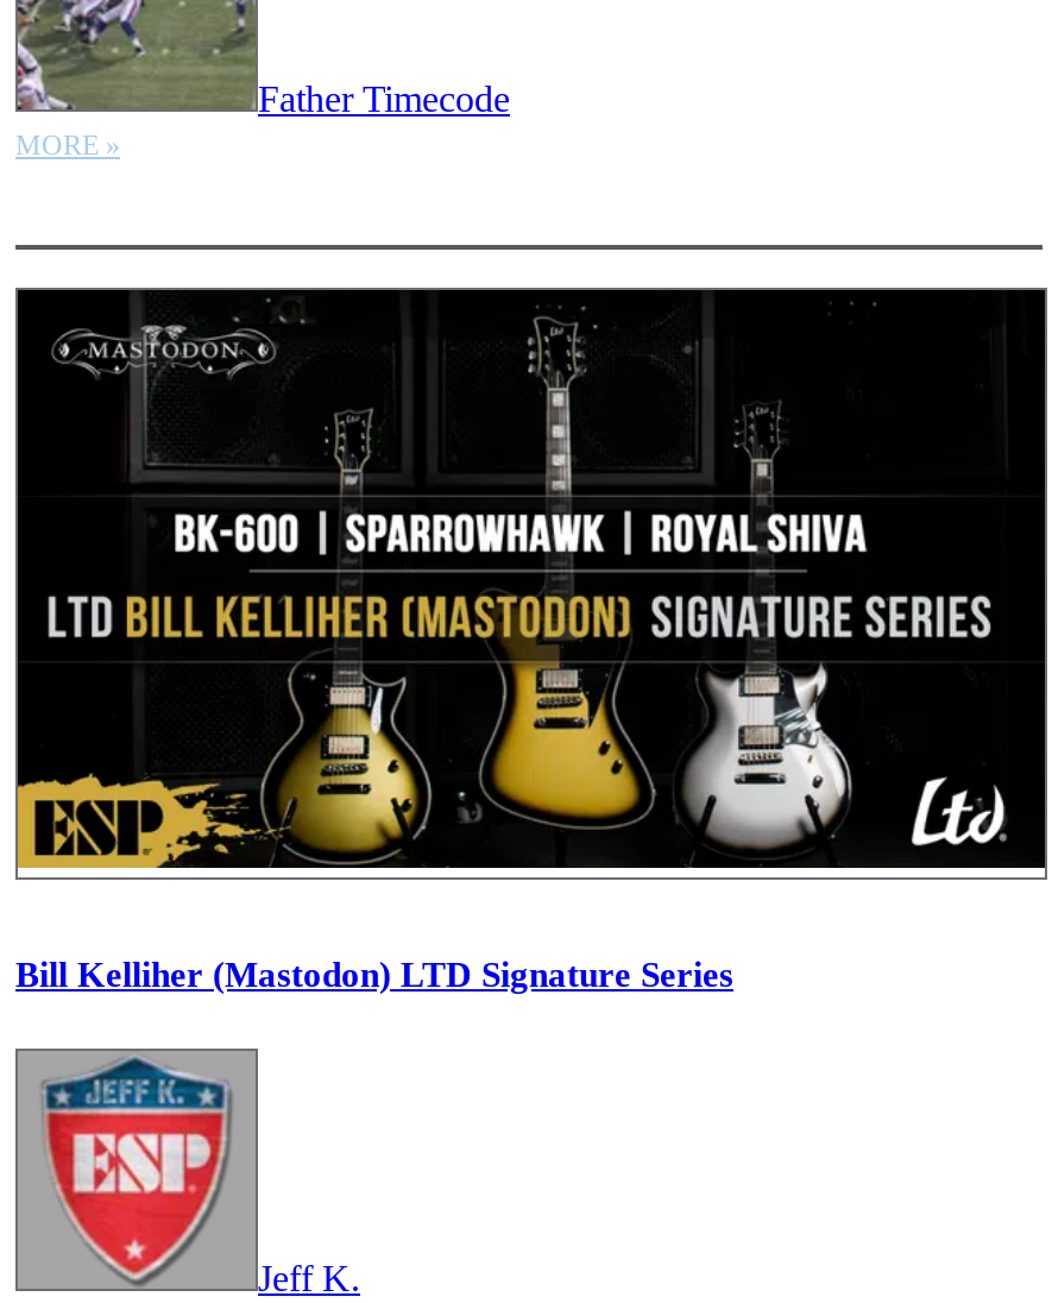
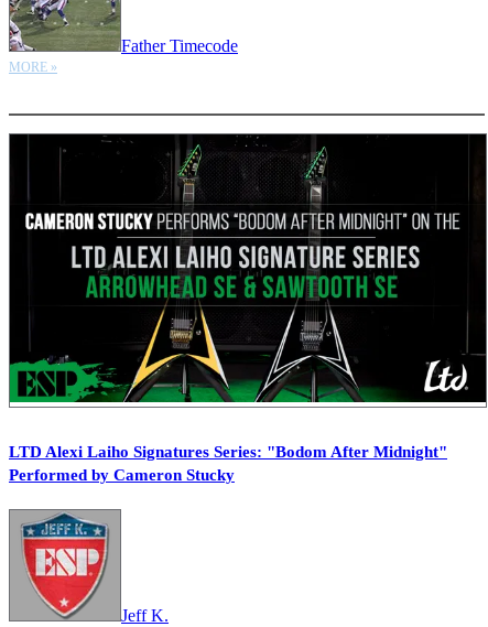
[15,297,993,993] [image] | Bill Kelliher (Mastodon) LTD Signature Series -> [9,140,468,483] [image] | LTD Alexi Laiho Signatures Series: "Bodom After Midnight" | Performed by Cameron Stucky

